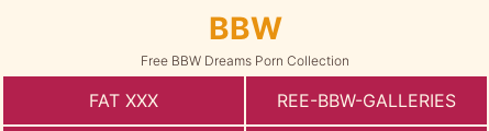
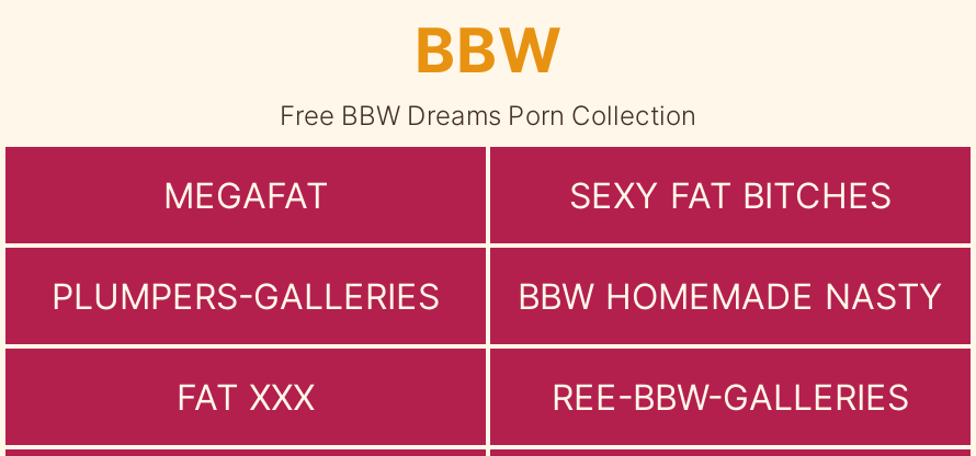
none -> [52,173,943,318] MEGAFAT | SEXY FAT BITCHES | PLUMPERS-GALLERIES | BBW HOMEMADE NASTY

